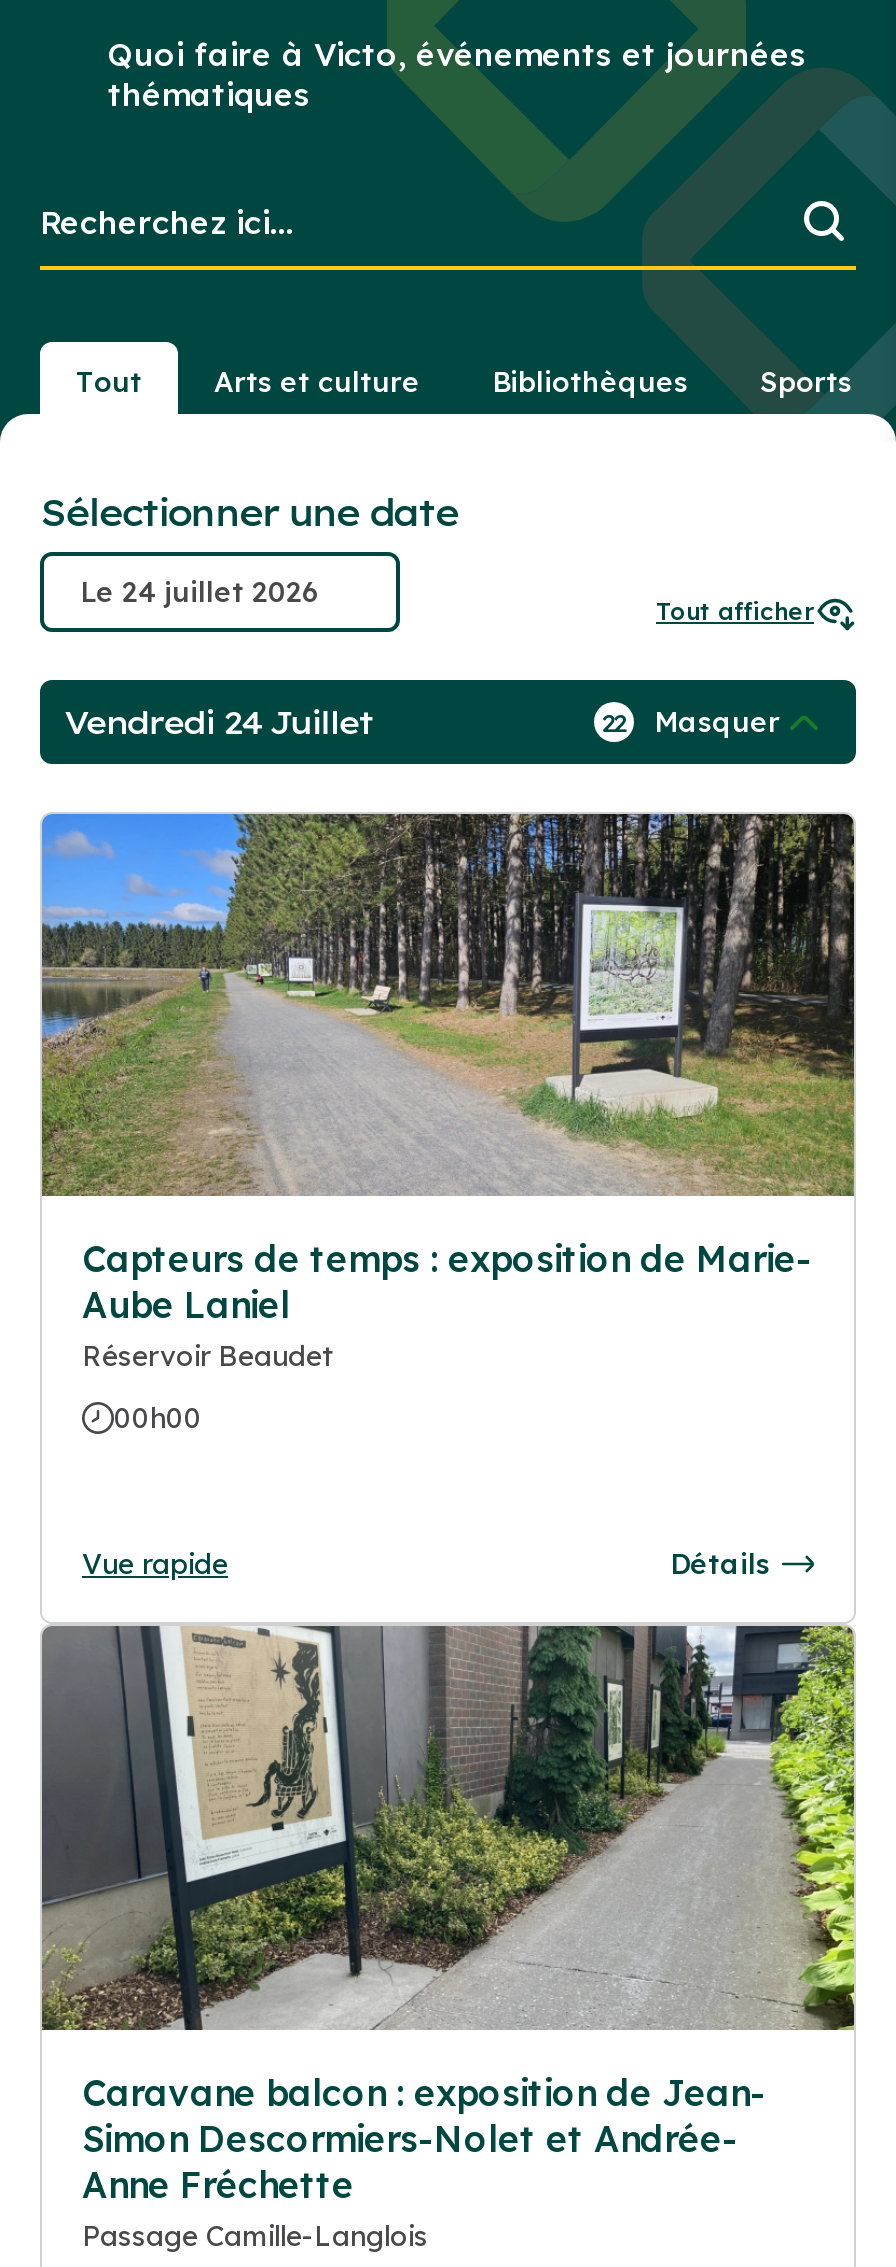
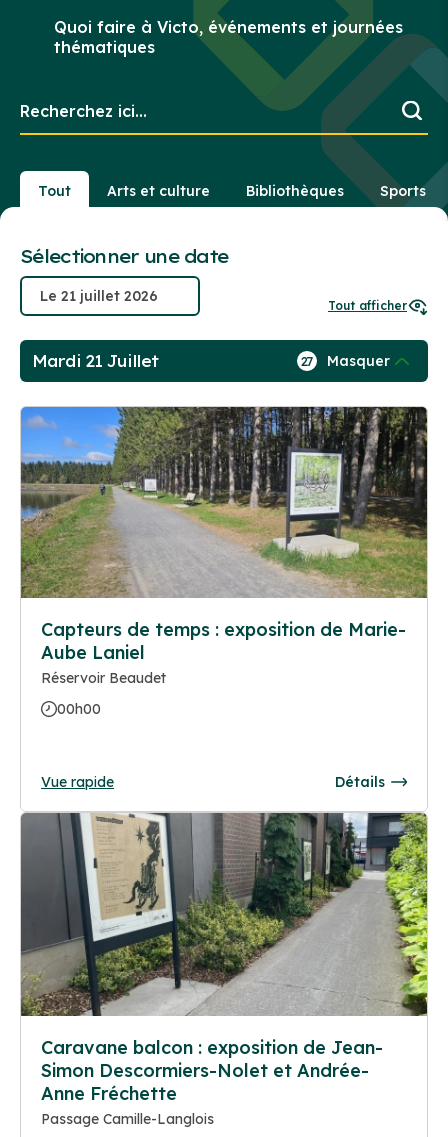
[64,702,373,742] Vendredi 24 Juillet -> [32,351,158,371] Mardi 21 Juillet
[602,704,780,740] 22 Masquer -> [301,352,390,370] 27 Masquer

